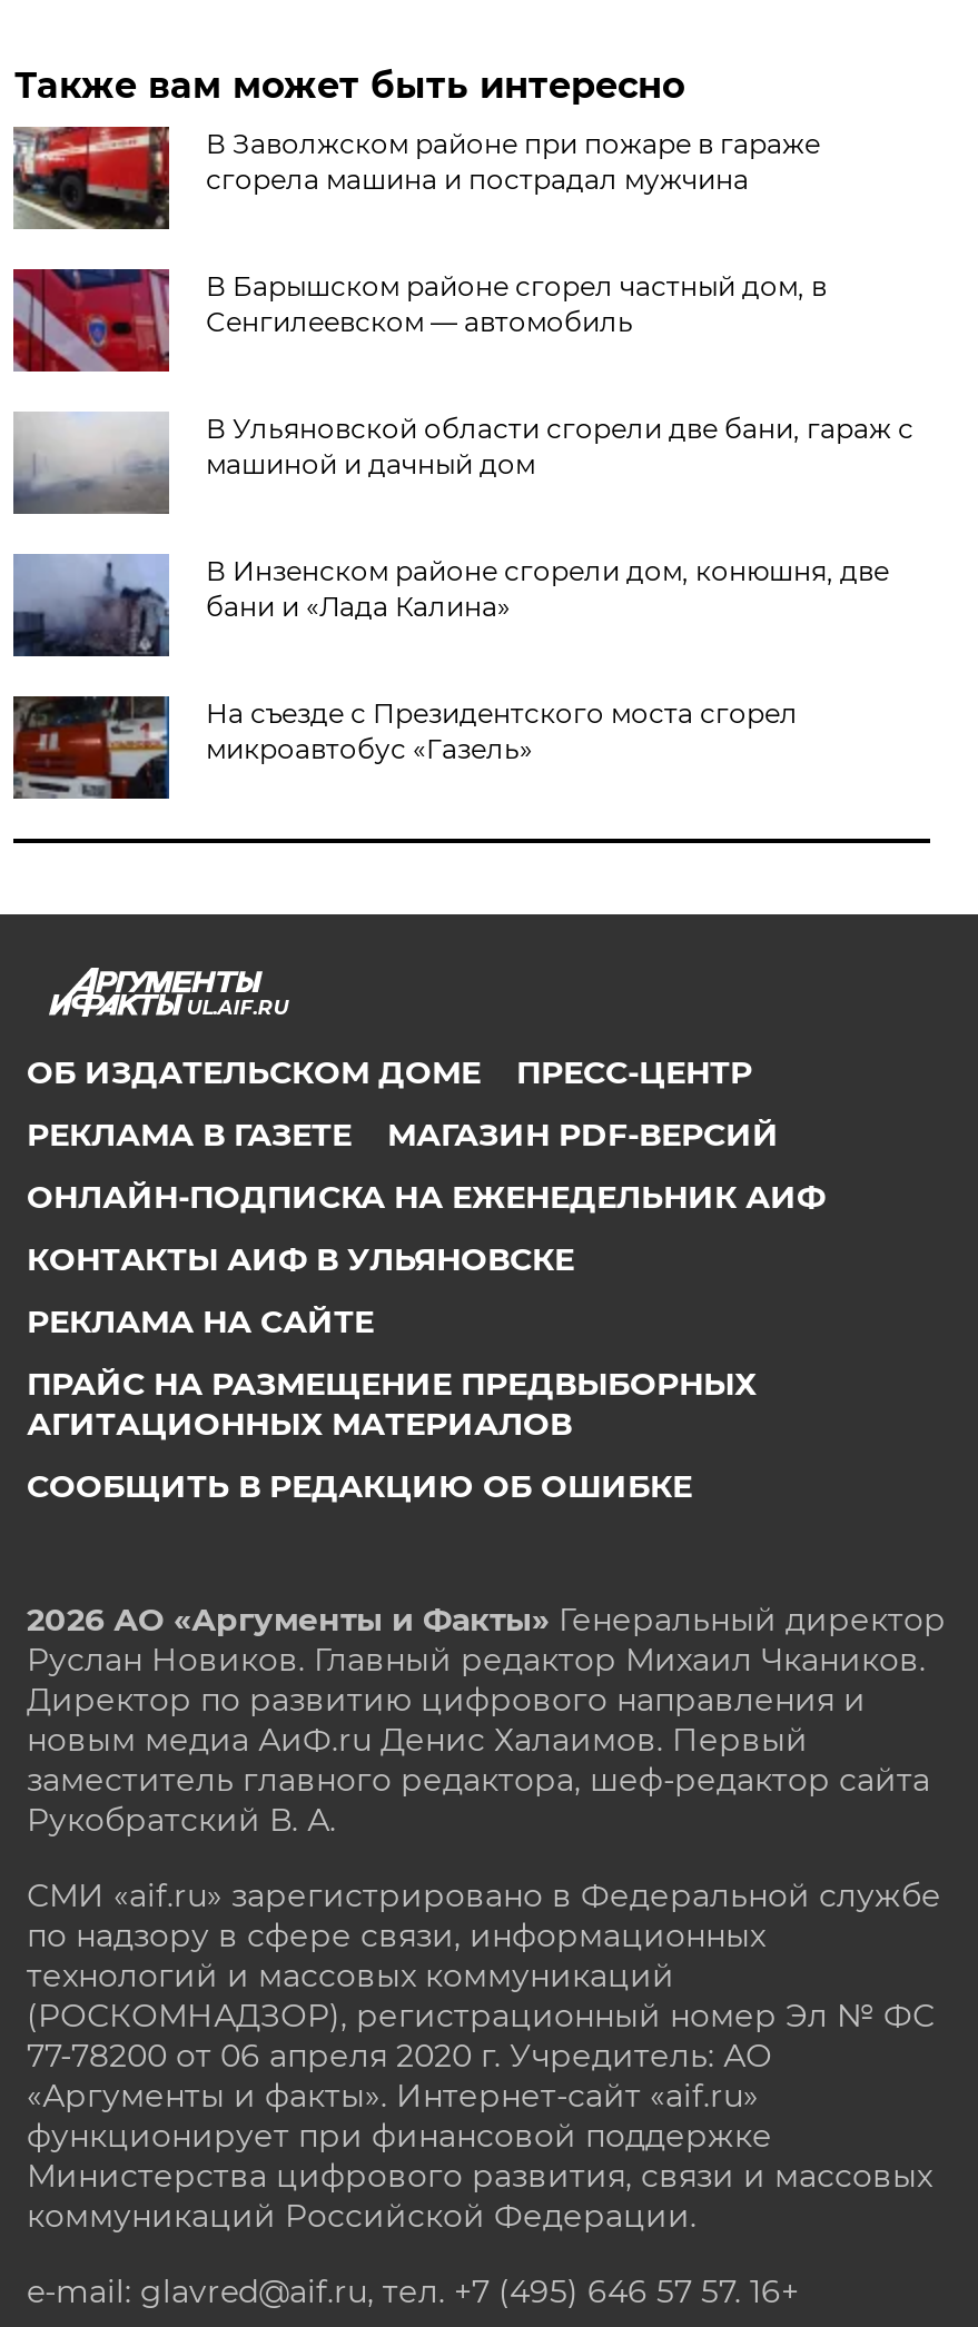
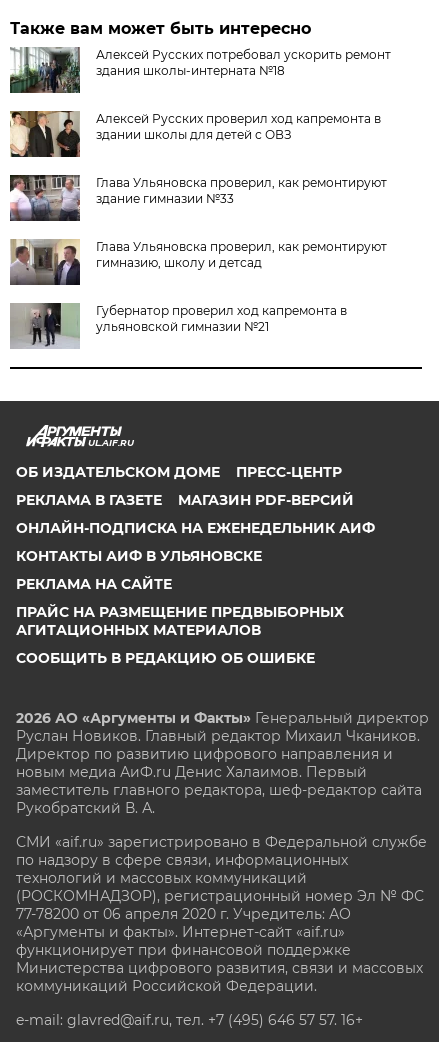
[11,125,820,229] [image] | В Заволжском районе при пожаре в гараже | сгорела машина и пострадал мужчина -> [10,46,391,94] [image] | Алексей Русских потребовал ускорить ремонт | здания школы-интерната №18
[11,267,826,374] [image] | В Барышском районе сгорел частный дом, в | Сенгилеевском — автомобиль -> [9,110,381,158] [image] | Алексей Русских проверил ход капремонта в | здании школы для детей с ОВЗ
[11,412,913,516] [image] | В Ульяновской области сгорели две бани, гараж с | машиной и дачный дом -> [9,174,387,222] [image] | Глава Ульяновска проверил, как ремонтируют | здание гимназии №33
[11,554,889,656] [image] | В Инзенском районе сгорели дом, конюшня, две | бани и «Лада Калина» -> [9,239,387,285] [image] | Глава Ульяновска проверил, как ремонтируют | гимназию, школу и детсад
[13,696,798,801] [image] | На съезде с Президентского моста сгорел | микроавтобус «Газель» -> [10,302,347,349] [image] | Губернатор проверил ход капремонта в | ульяновской гимназии №21

